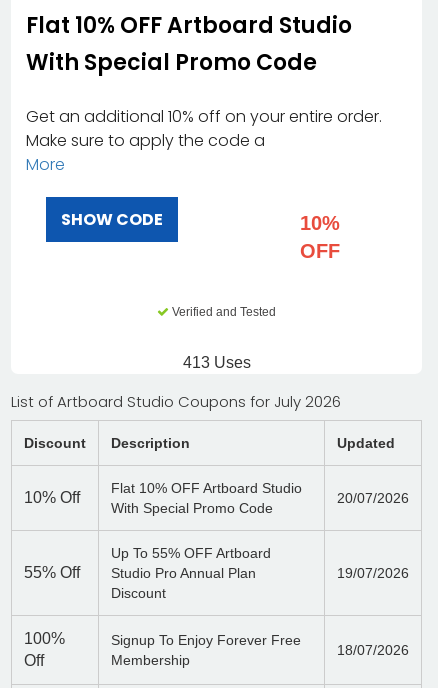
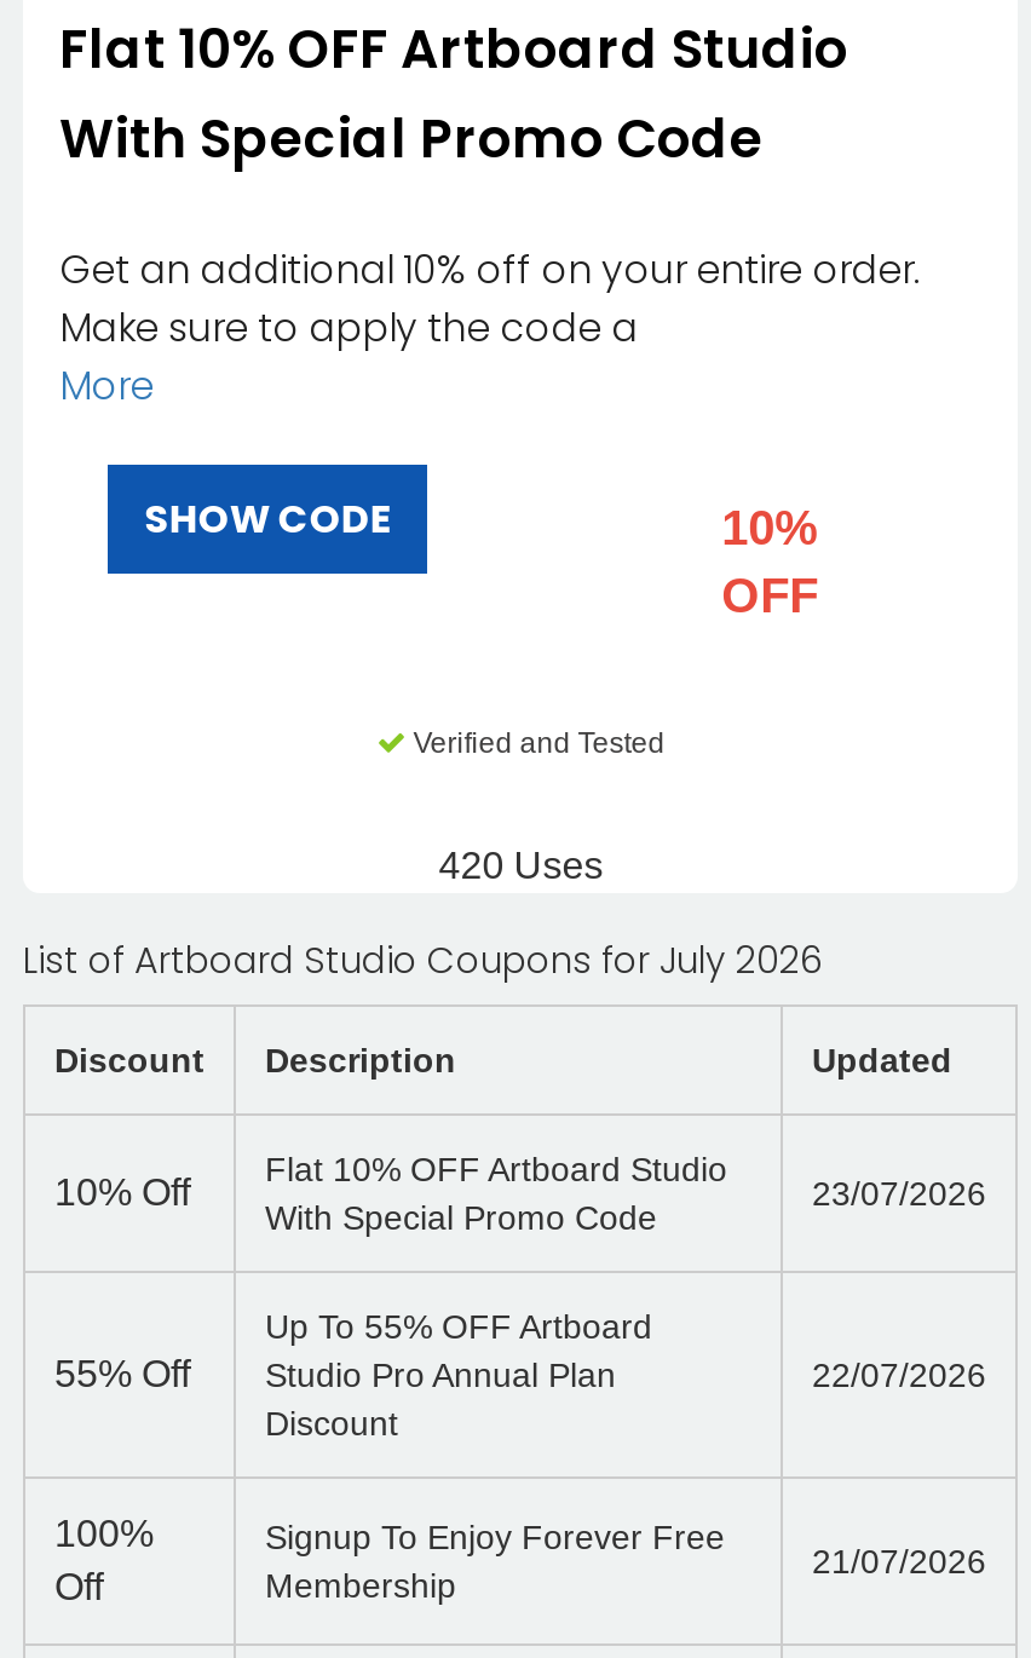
[183,354,251,371] 413 Uses -> [439,845,603,886] 420 Uses
[337,490,409,506] 20/07/2026 -> [812,1174,986,1213] 23/07/2026
[337,565,409,581] 19/07/2026 -> [812,1356,986,1394] 22/07/2026
[337,642,409,658] 18/07/2026 -> [812,1542,986,1581] 21/07/2026

